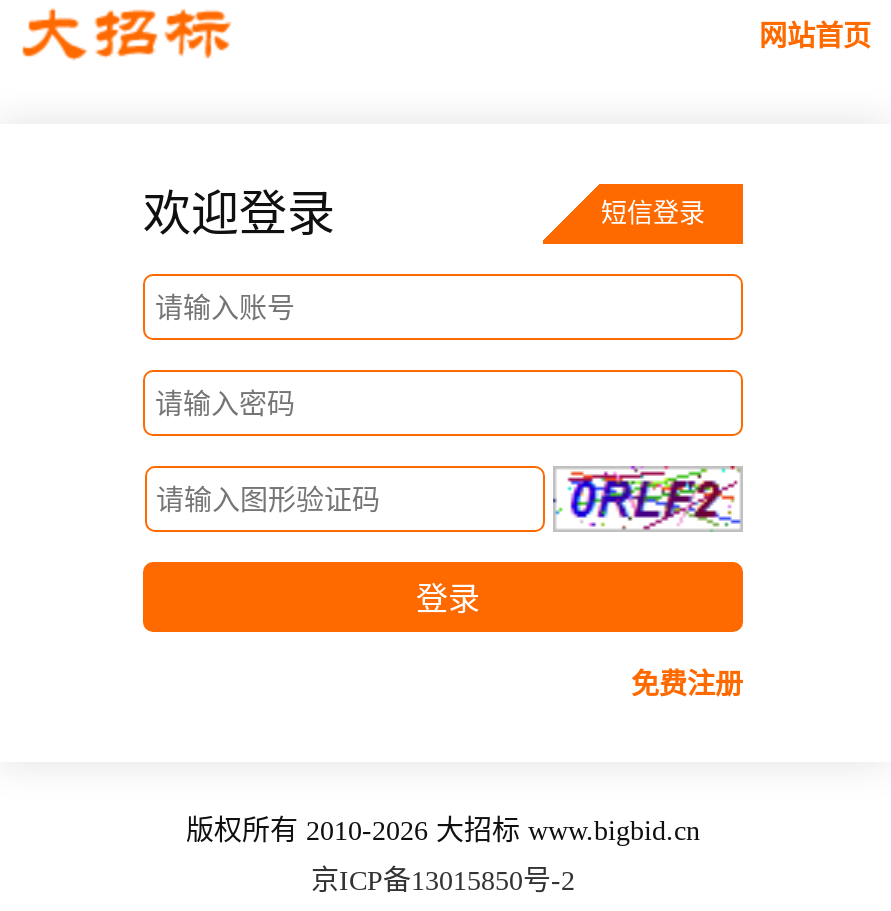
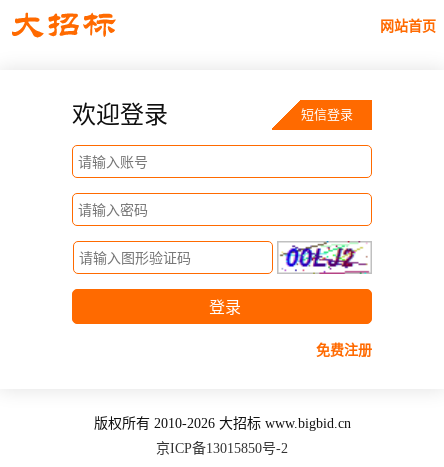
[553,466,741,532] [image] -> [279,241,370,274] [image]

